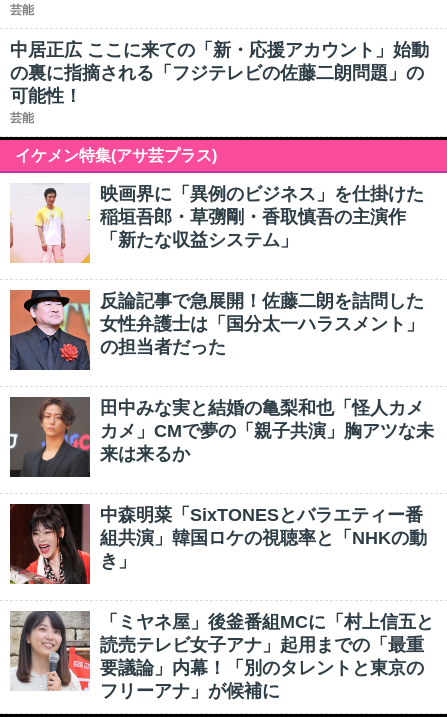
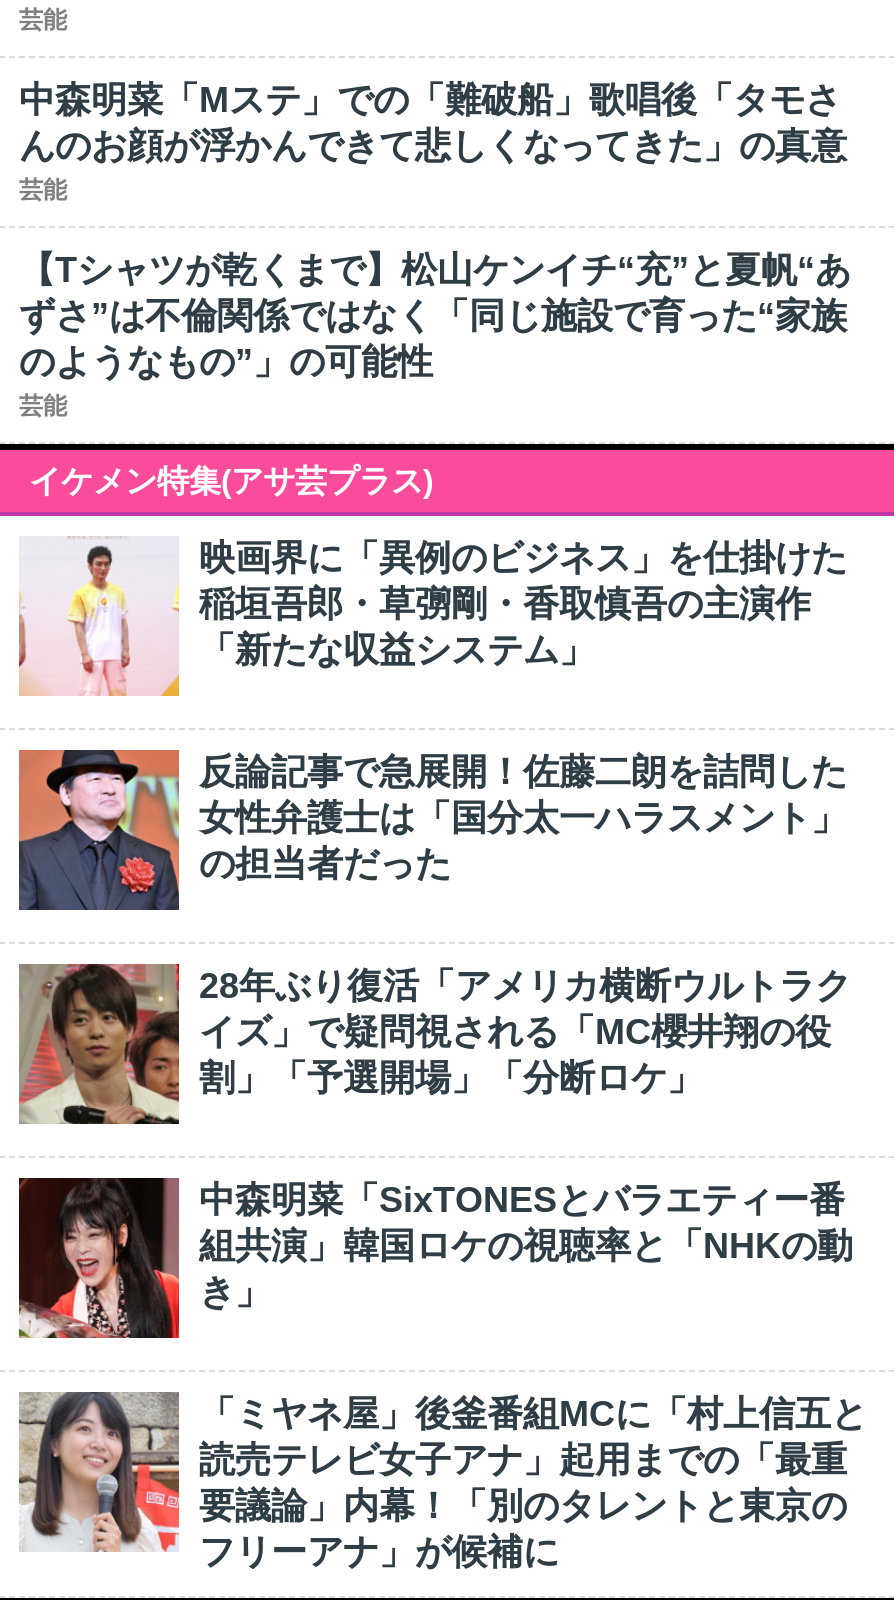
[10,40,429,106] 中居正広 ここに来ての「新・応援アカウント」始動 | の裏に指摘される「フジテレビの佐藤二朗問題」の | 可能性！ -> [19,80,851,382] 中森明菜「Mステ」での「難破船」歌唱後「タモさ | んのお顔が浮かんできて悲しくなってきた」の真意 | 芸能 | 【Tシャツが乾くまで】松山ケンイチ“充”と夏帆“あ | ずさ”は不倫関係ではなく「同じ施設で育った“家族 | のようなもの”」の可能性
[9,397,434,478] [image] | 田中みな実と結婚の亀梨和也「怪人カメ | カメ」CMで夢の「親子共演」胸アツな未 | 来は来るか -> [17,964,851,1126] [image] | 28年ぶり復活「アメリカ横断ウルトラク | イズ」で疑問視される「MC櫻井翔の役 | 割」「予選開場」「分断ロケ」

